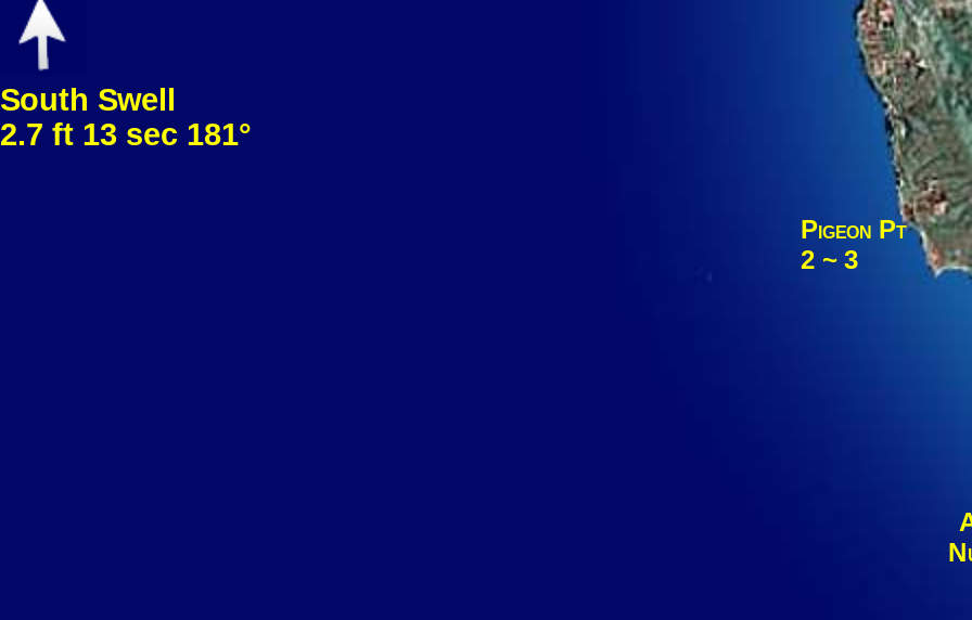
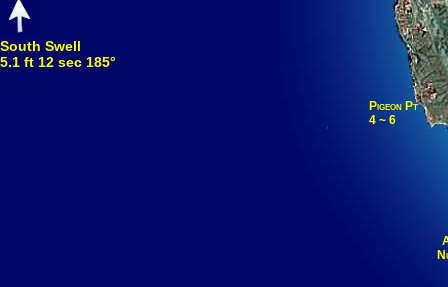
[0,117,252,152] 2.7 ft 13 sec 181° -> [0,54,116,70] 5.1 ft 12 sec 185°
[801,245,859,275] 2 ~ 3 -> [369,113,396,127] 4 ~ 6

